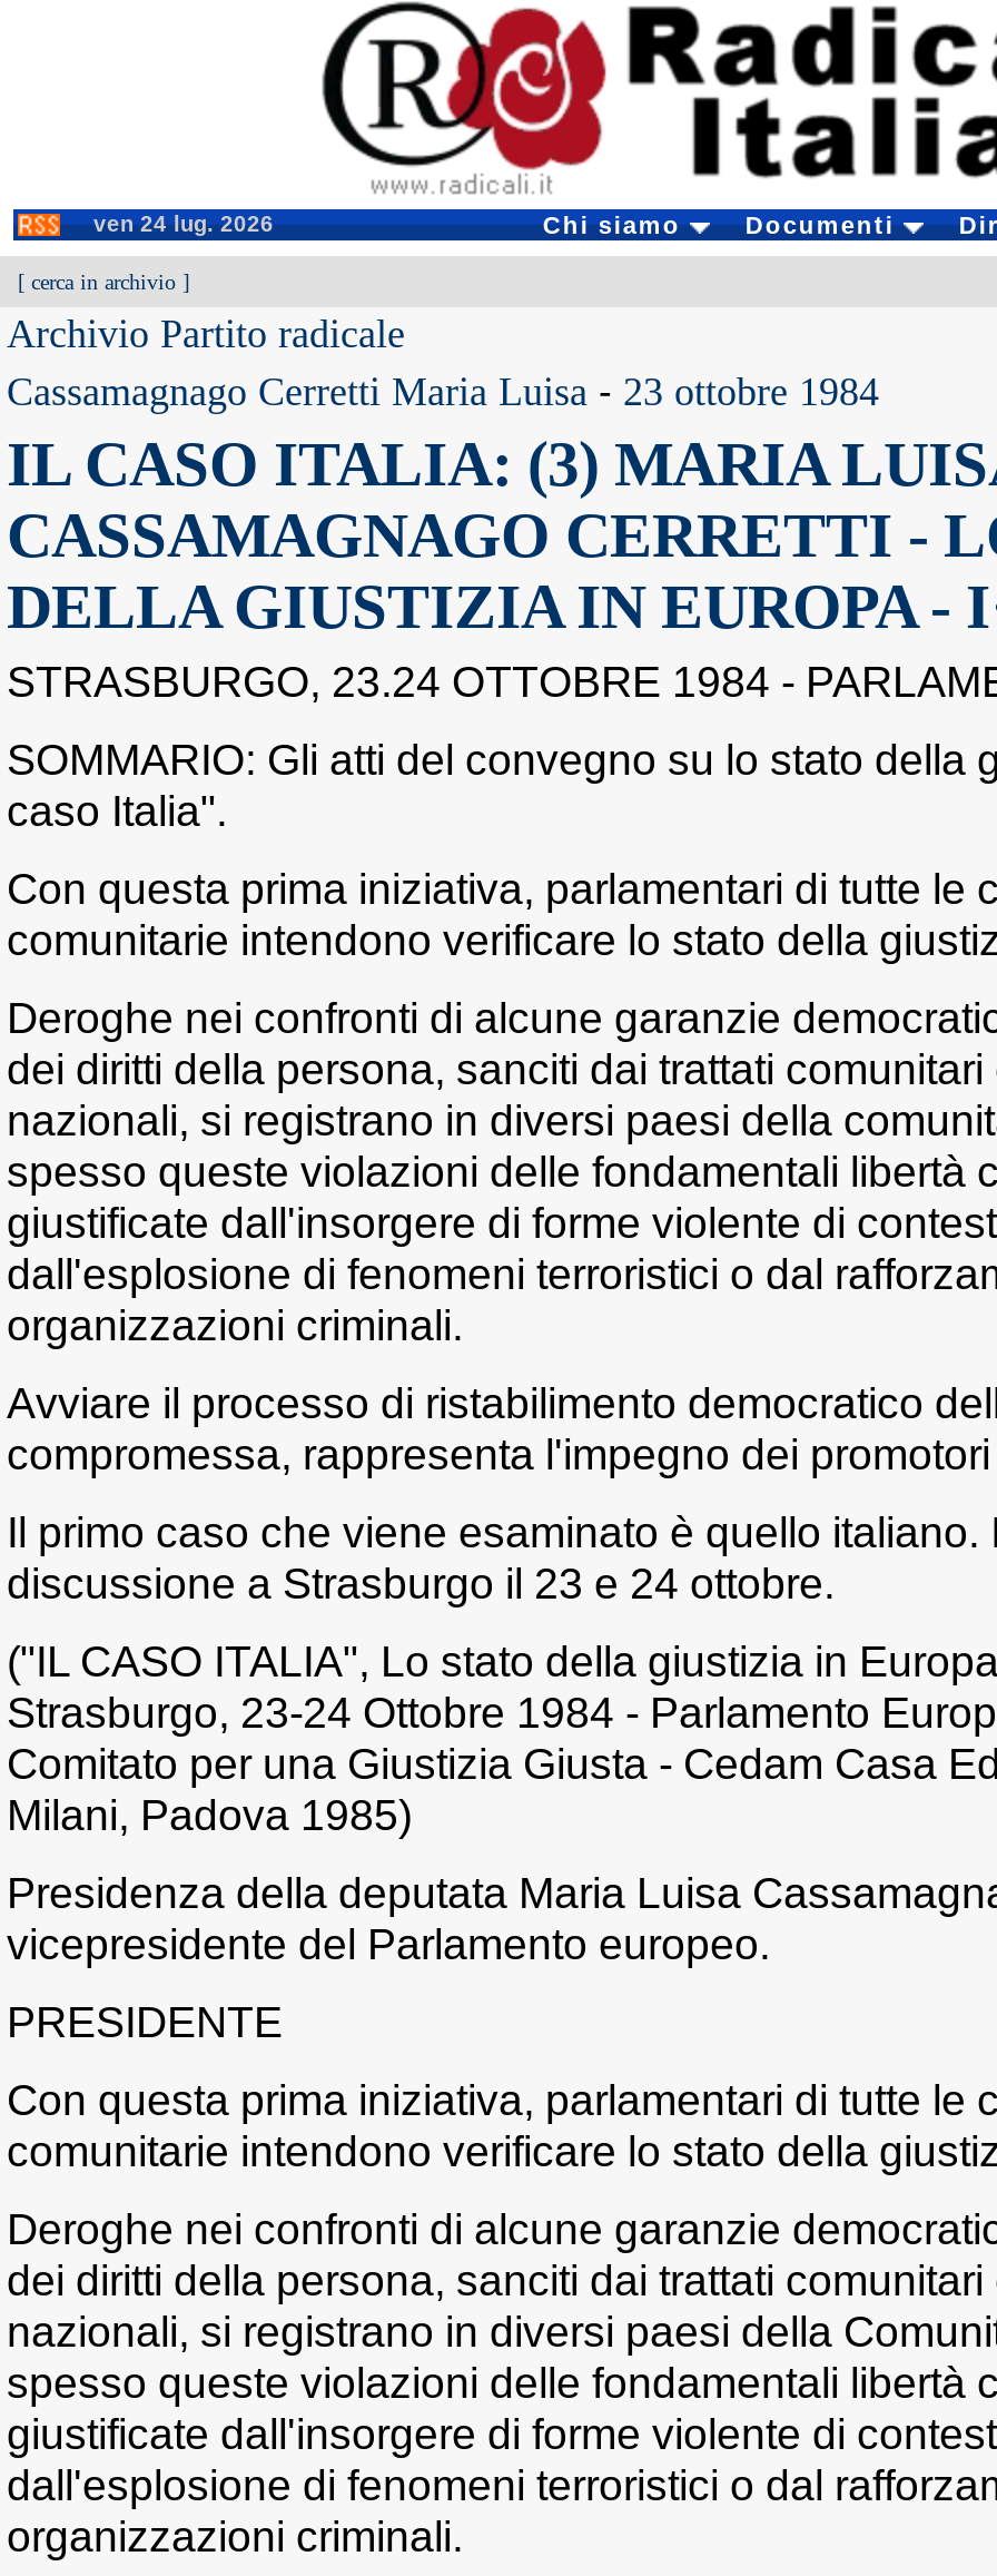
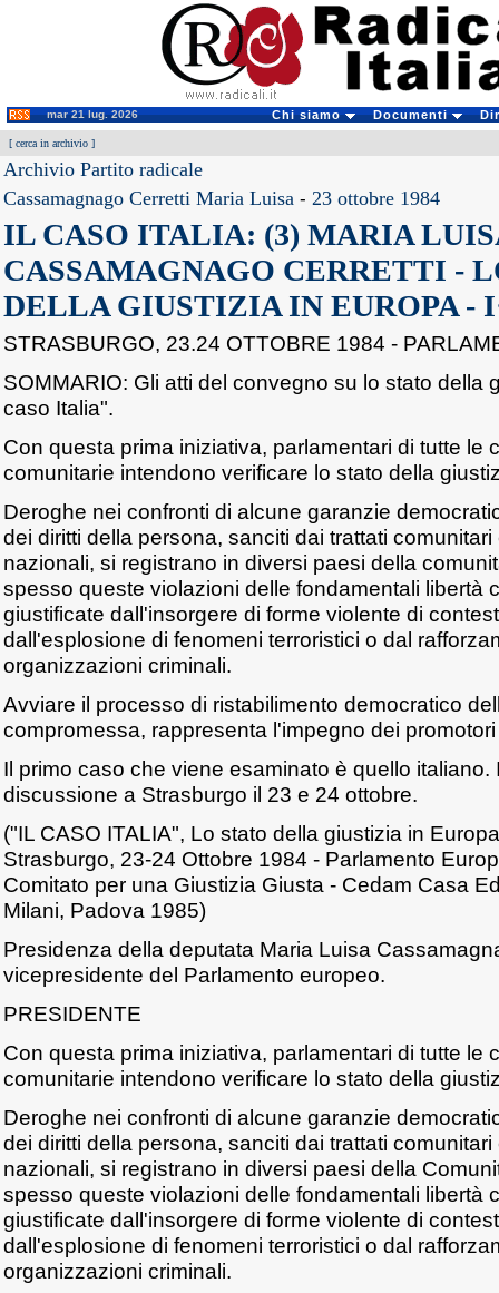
[93,212,274,236] ven 24 lug. 2026 -> [47,108,138,120] mar 21 lug. 2026

